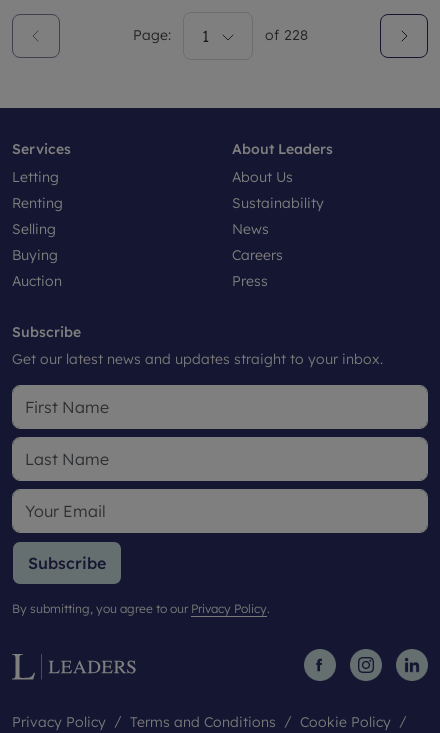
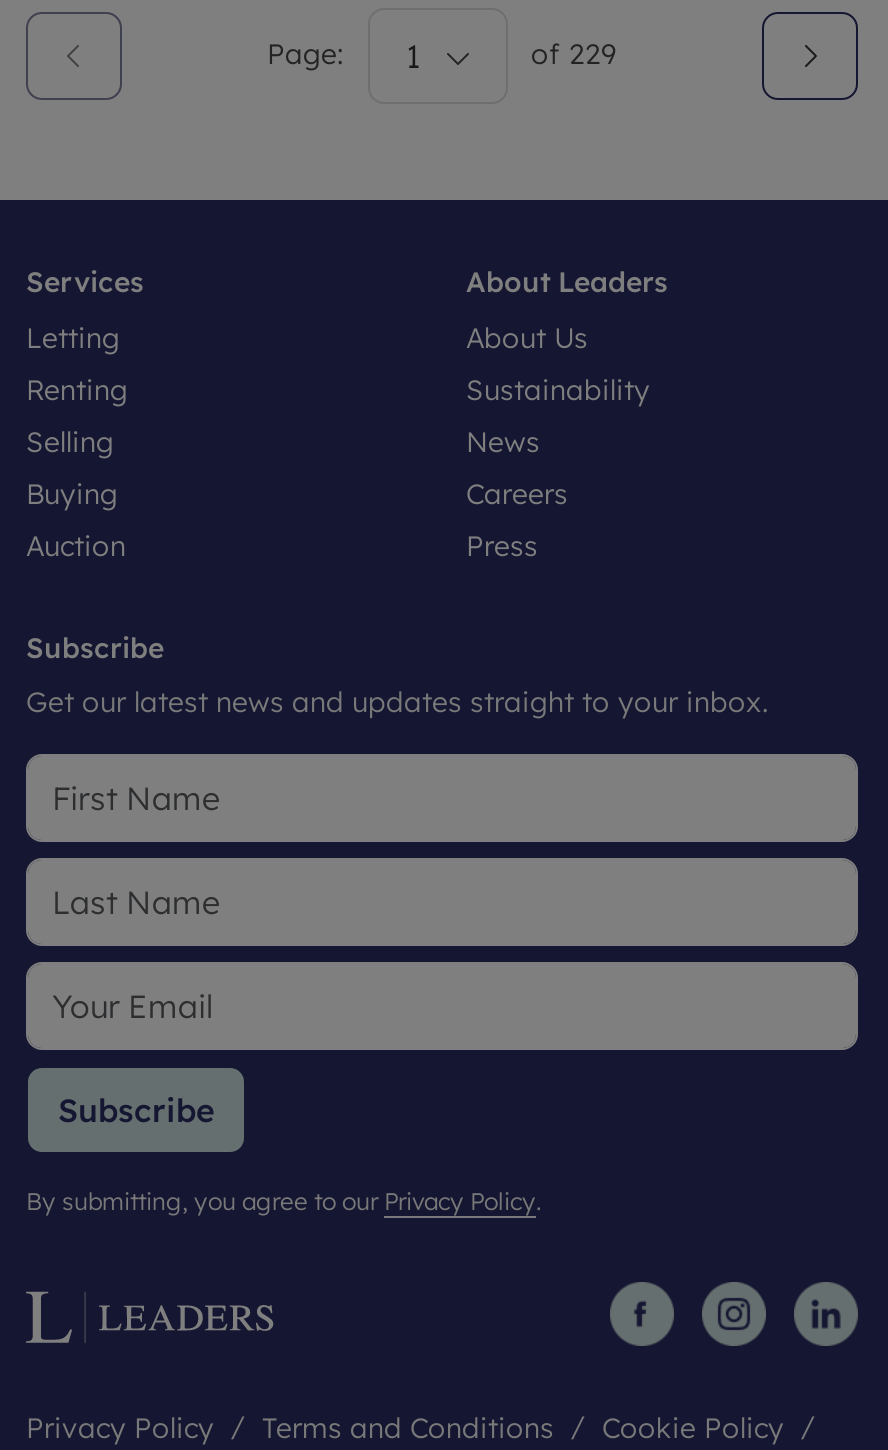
[264,26,307,44] of 228 -> [531,36,617,72] of 229

